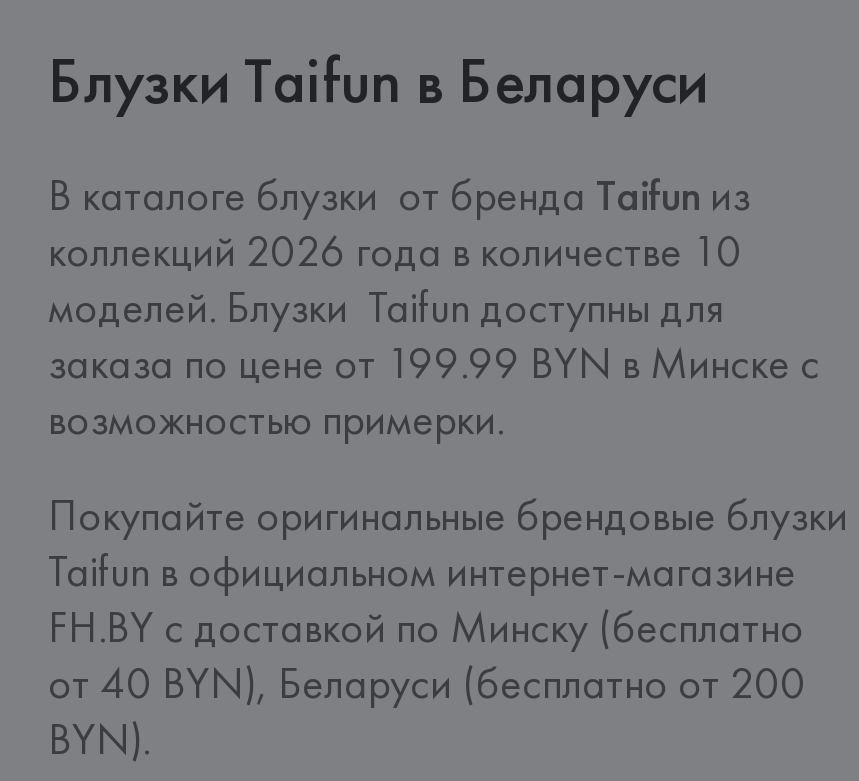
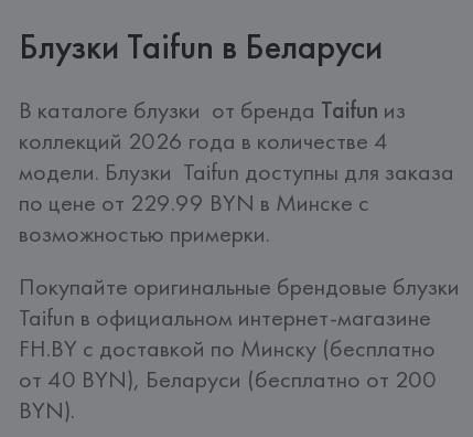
[48,222,820,392] коллекций 2026 года в количестве 10 | моделей. Блузки Taifun доступны для | заказа по цене от 199.99 BYN в Минске с -> [19,125,454,219] коллекций 2026 года в количестве 4 | модели. Блузки Taifun доступны для заказа | по цене от 229.99 BYN в Минске с

